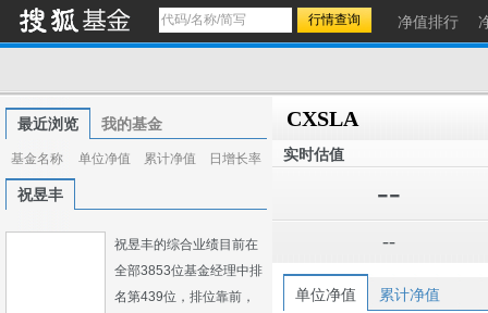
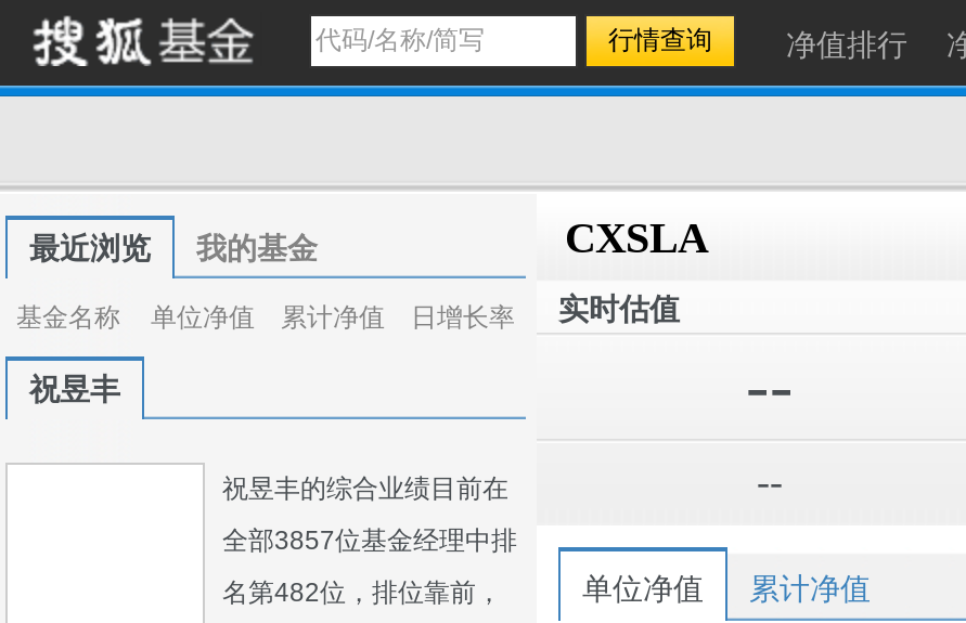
[114,263,263,278] 全部3853位基金经理中排 -> [222,525,517,556] 全部3857位基金经理中排
[114,289,255,304] 名第439位，排位靠前， -> [222,577,502,608] 名第482位，排位靠前，

